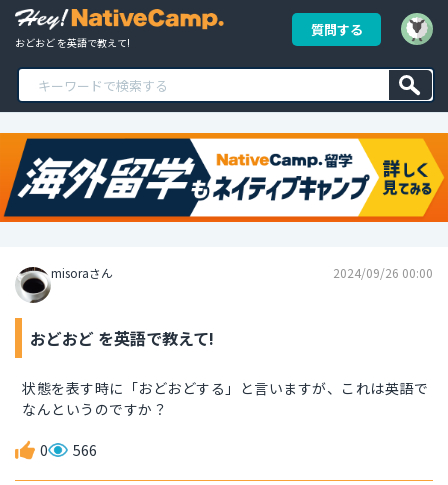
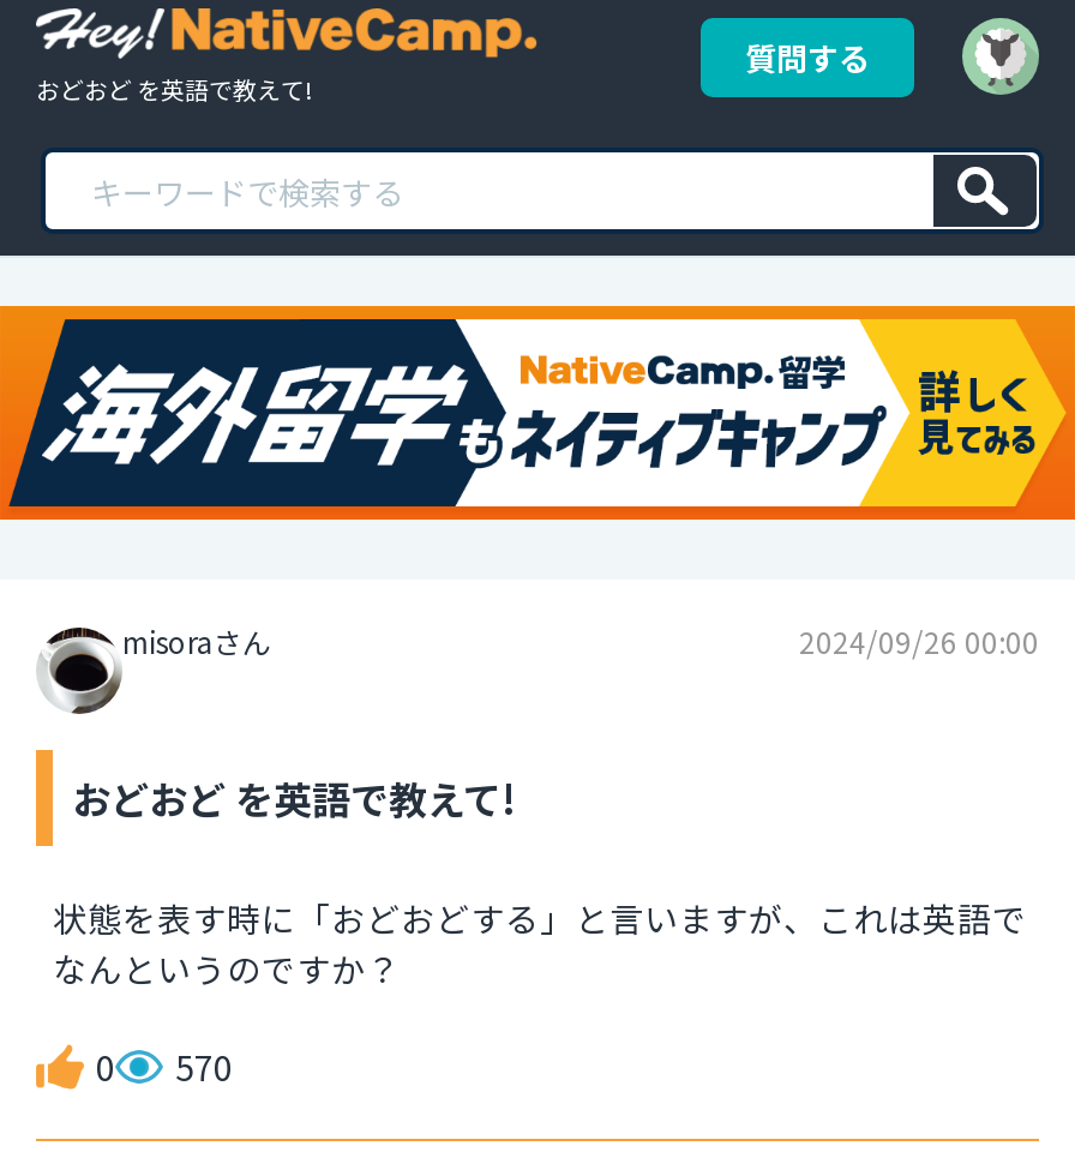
[40,440,97,460] 0 566 -> [96,1044,233,1092] 0 570

